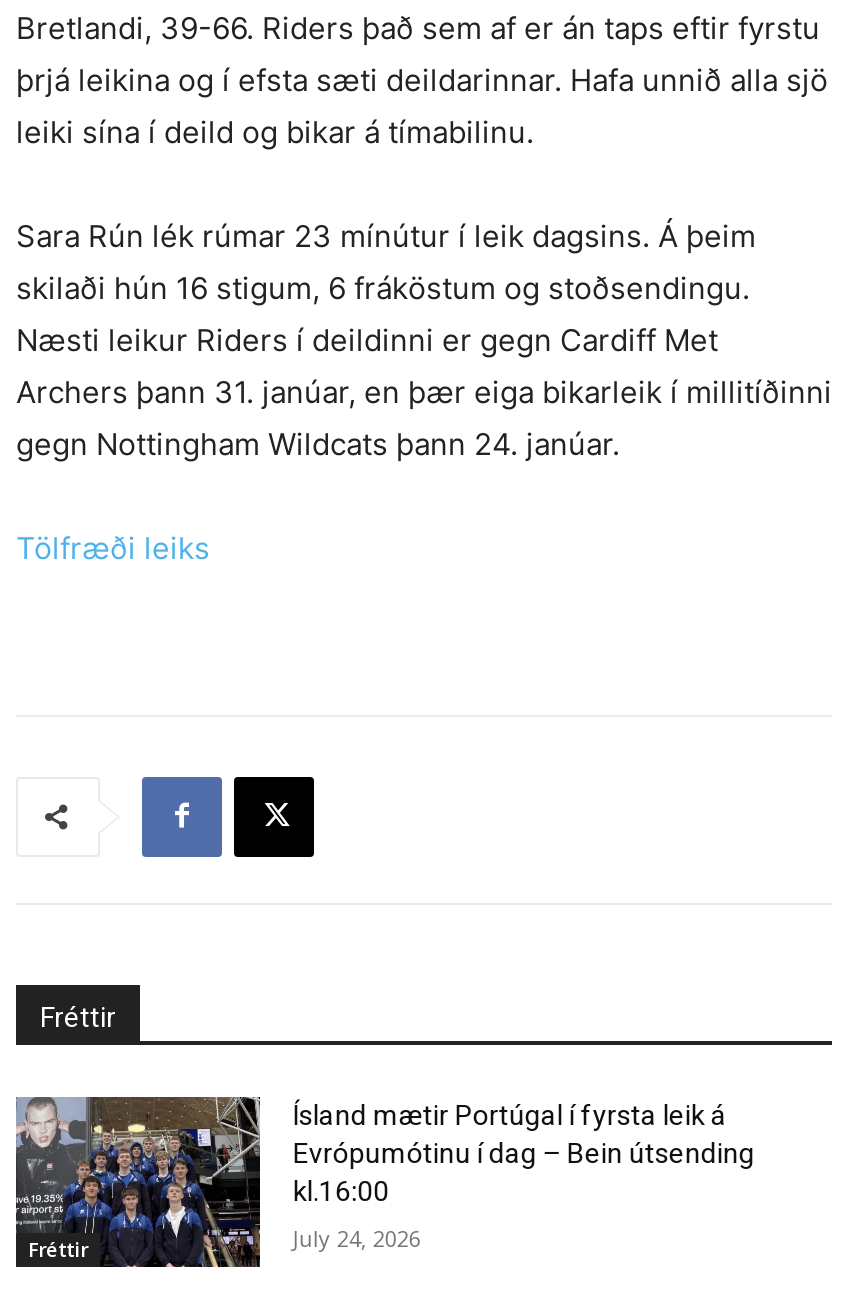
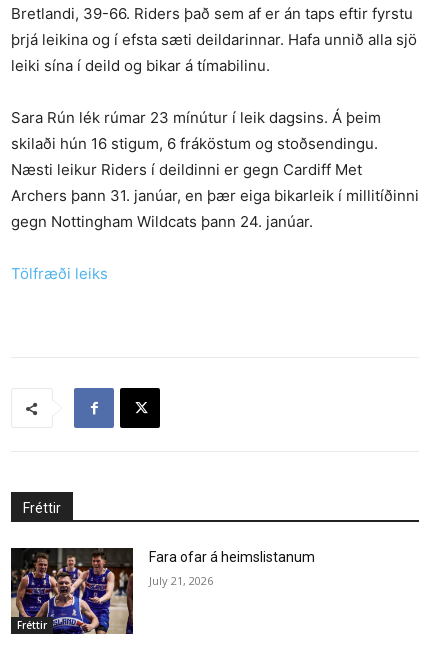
[14,1096,755,1268] [image] | Ísland mætir Portúgal í fyrsta leik á | Evrópumótinu í dag – Bein útsending | kl.16:00 -> [11,547,315,635] [image] | Fara ofar á heimslistanum
[293,1222,421,1252] July 24, 2026 -> [149,573,213,588] July 21, 2026

